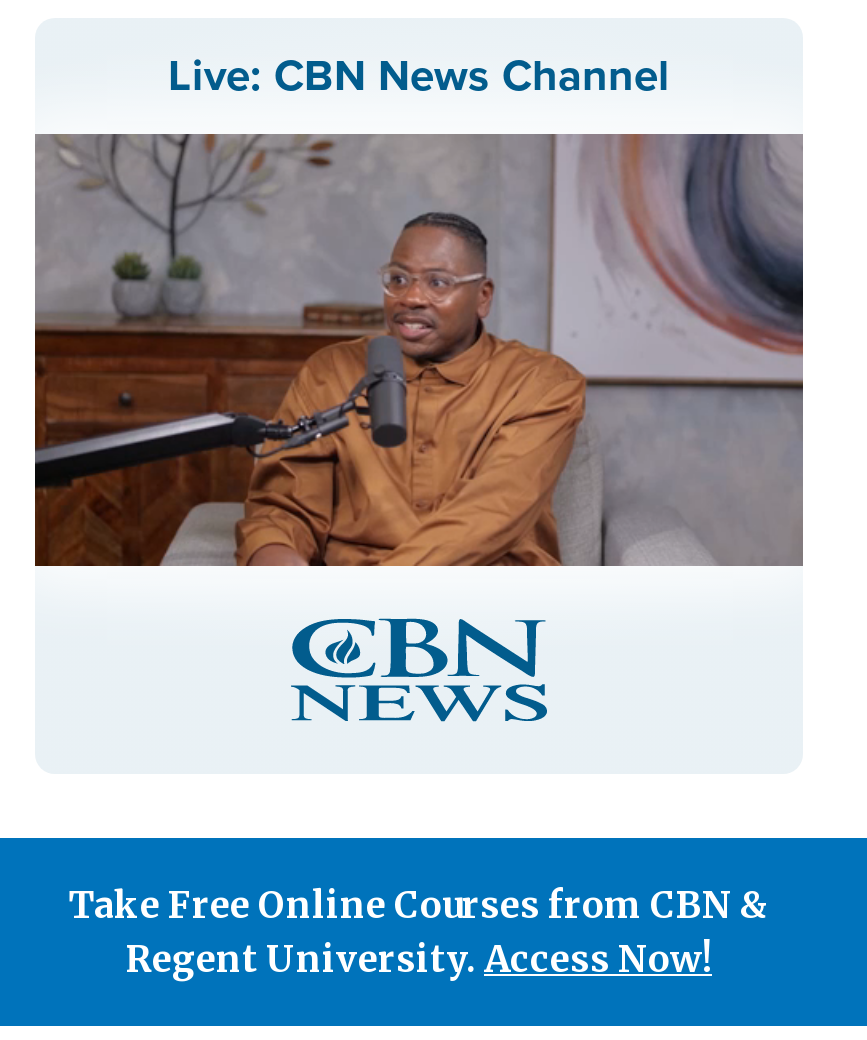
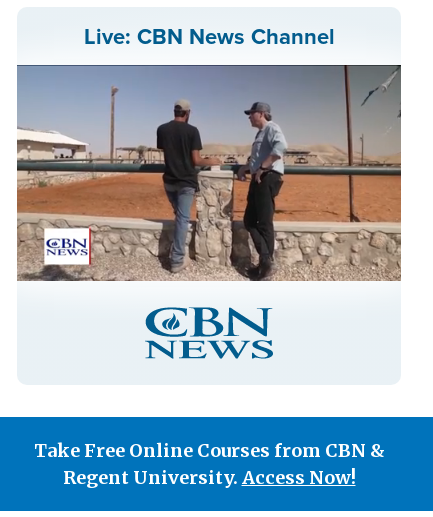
[33,134,805,568] [image] -> [17,65,402,281] [image]

